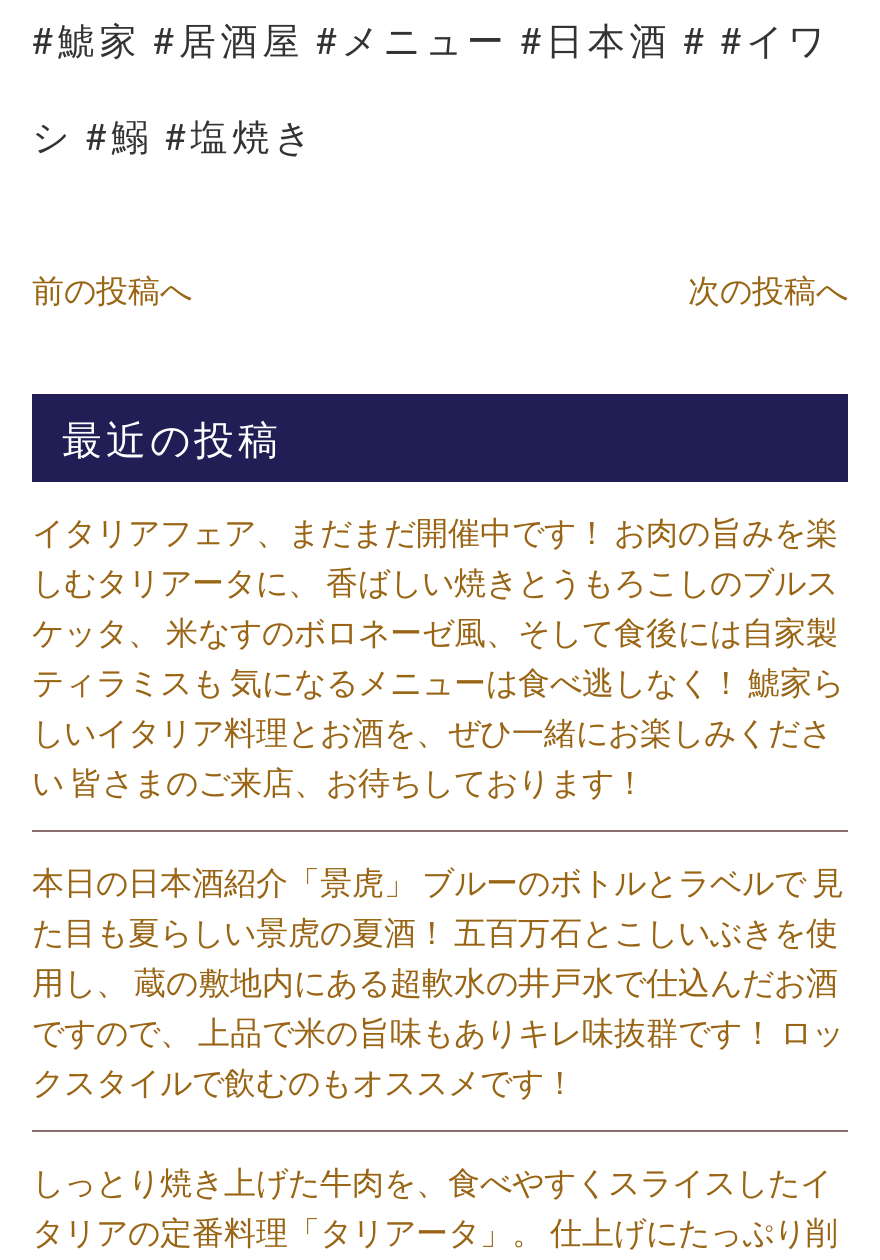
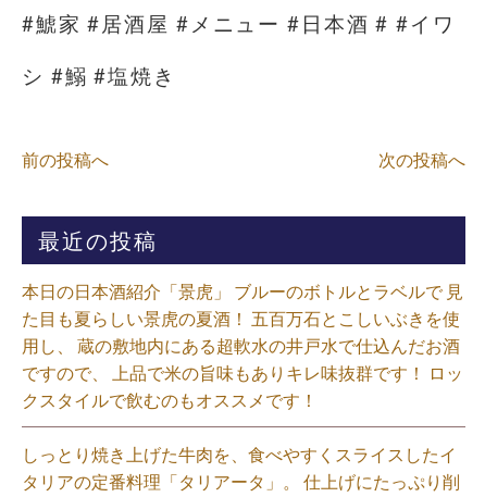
[32,512,844,800] イタリアフェア、まだまだ開催中です！ お肉の旨みを楽 | しむタリアータに、 香ばしい焼きとうもろこしのブルス | ケッタ、 米なすのボロネーゼ風、そして食後には自家製 | ティラミスも 気になるメニューは食べ逃しなく！ 鯱家ら | しいイタリア料理とお酒を、ぜひ一緒にお楽しみくださ | い 皆さまのご来店、お待ちしております！ -> none

